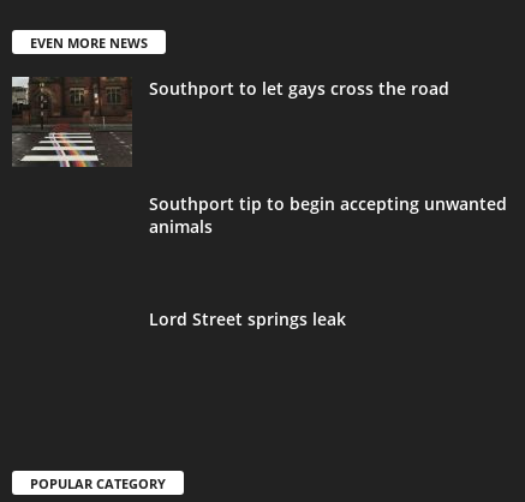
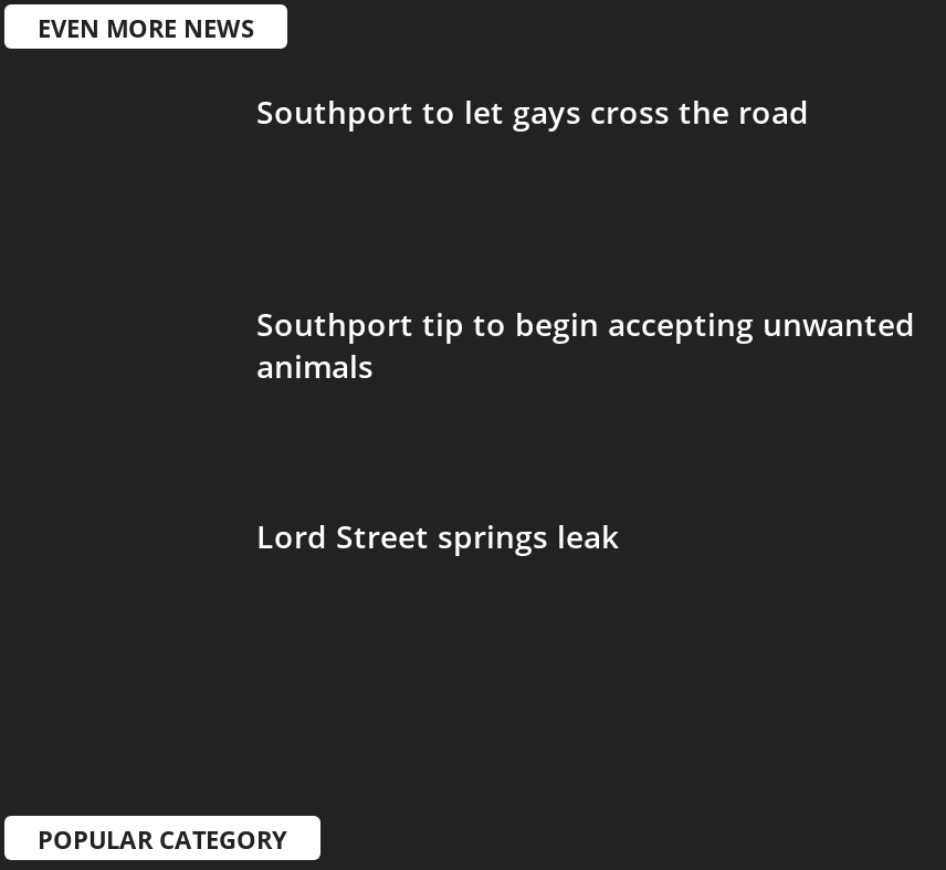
[11,76,132,168] [image] -> none

